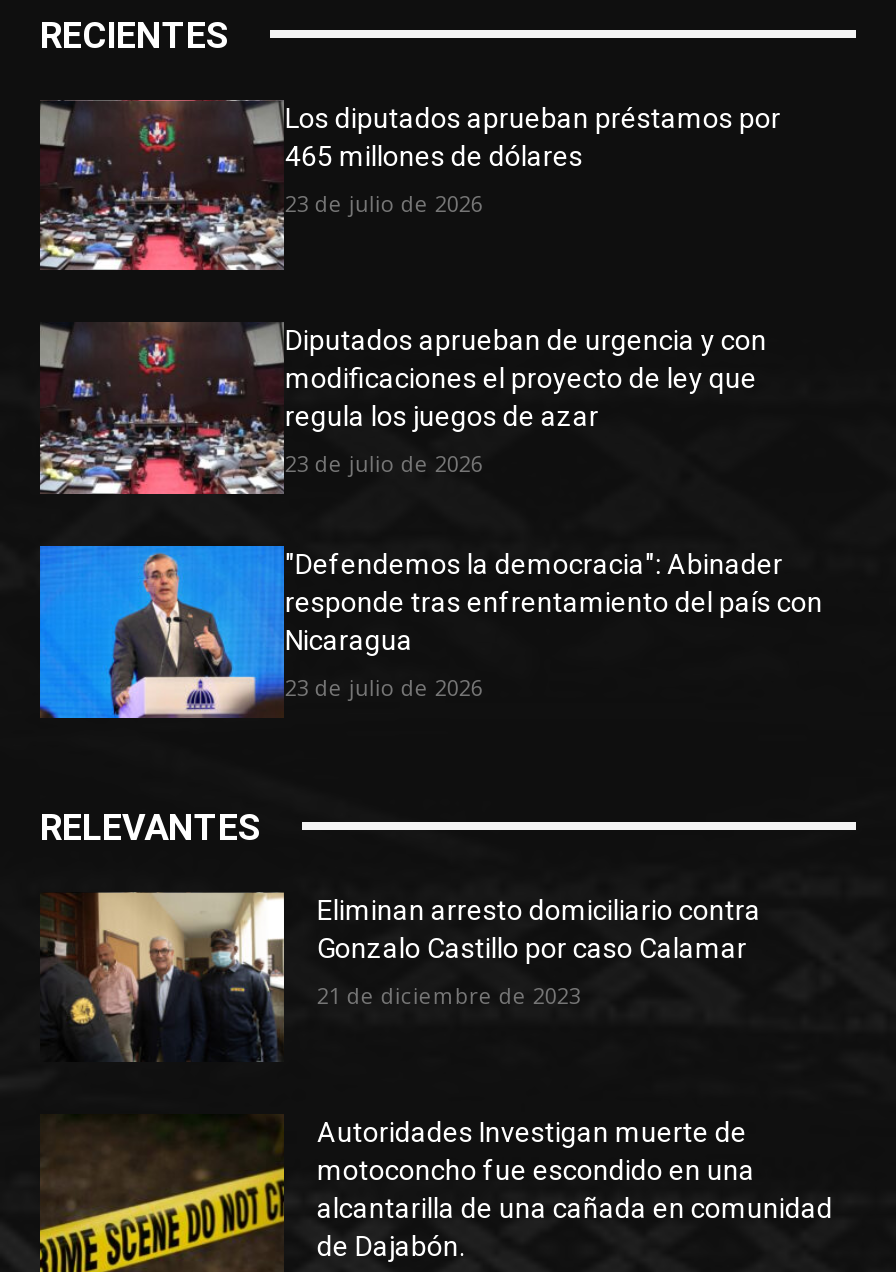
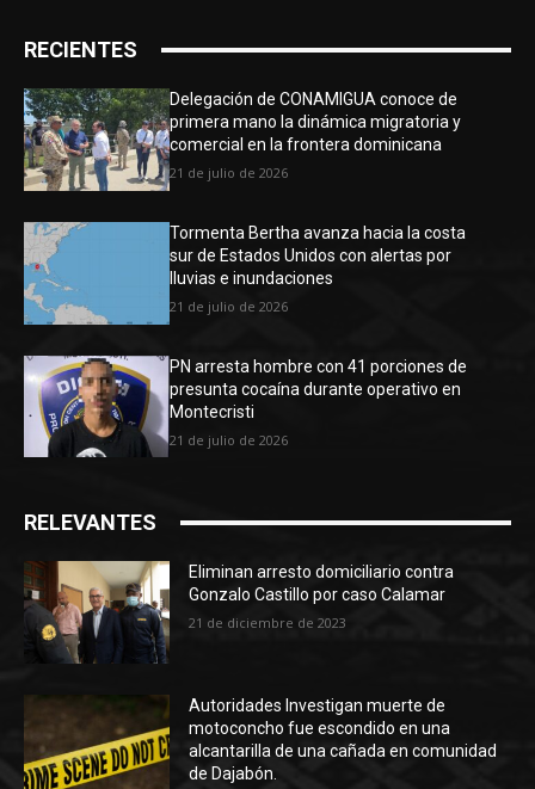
[38,100,781,272] [image] | Los diputados aprueban préstamos por | 465 millones de dólares -> [23,88,461,192] [image] | Delegación de CONAMIGUA conoce de | primera mano la dinámica migratoria y | comercial en la frontera dominicana
[285,187,483,217] 23 de julio de 2026 -> [170,164,288,182] 21 de julio de 2026
[38,322,767,496] [image] | Diputados aprueban de urgencia y con | modificaciones el proyecto de ley que | regula los juegos de azar -> [23,221,466,326] [image] | Tormenta Bertha avanza hacia la costa | sur de Estados Unidos con alertas por | lluvias e inundaciones
[285,448,483,478] 23 de julio de 2026 -> [170,297,288,315] 21 de julio de 2026
[38,544,823,720] [image] | "Defendemos la democracia": Abinader | responde tras enfrentamiento del país con | Nicaragua -> [23,355,467,458] [image] | PN arresta hombre con 41 porciones de | presunta cocaína durante operativo en | Montecristi
[285,672,483,702] 23 de julio de 2026 -> [170,431,288,449] 21 de julio de 2026

